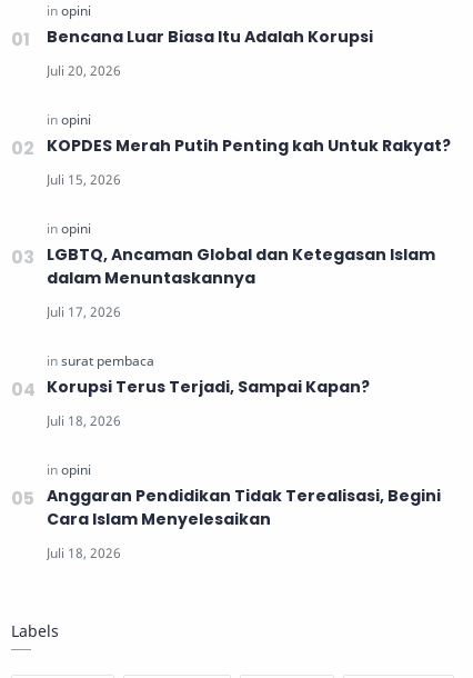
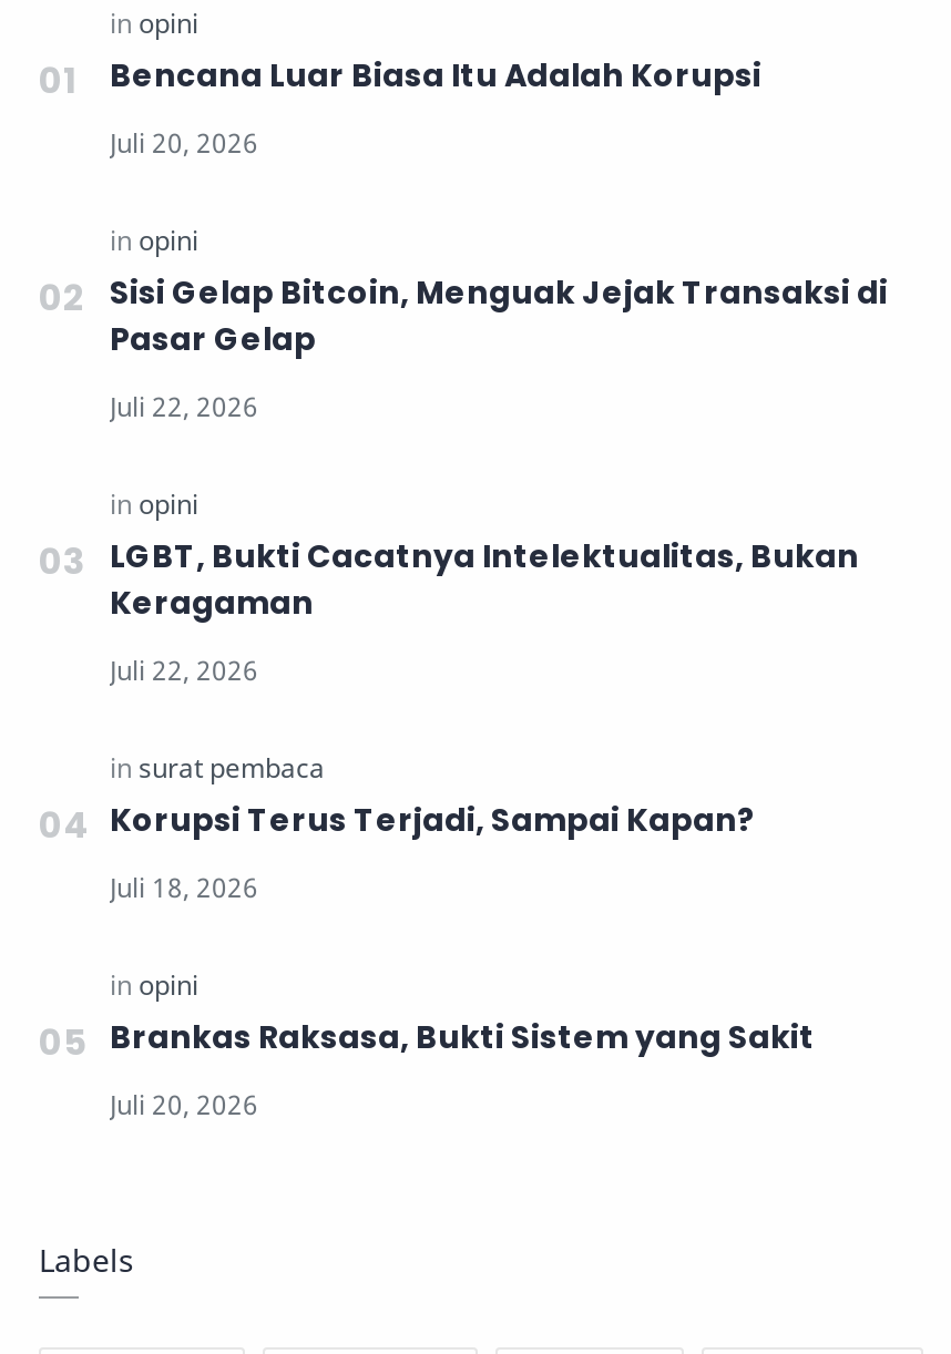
[47,135,451,157] KOPDES Merah Putih Penting kah Untuk Rakyat? -> [110,271,888,362] Sisi Gelap Bitcoin, Menguak Jejak Transaksi di | Pasar Gelap
[47,244,435,290] LGBTQ, Ancaman Global dan Ketegasan Islam | dalam Menuntaskannya -> [110,535,859,626] LGBT, Bukti Cacatnya Intelektualitas, Bukan | Keragaman
moved [47,376,370,398] -> [110,799,755,843]: Korupsi Terus Terjadi, Sampai Kapan?
[47,485,441,531] Anggaran Pendidikan Tidak Terealisasi, Begini | Cara Islam Menyelesaikan -> [110,1016,815,1060] Brankas Raksasa, Bukti Sistem yang Sakit

